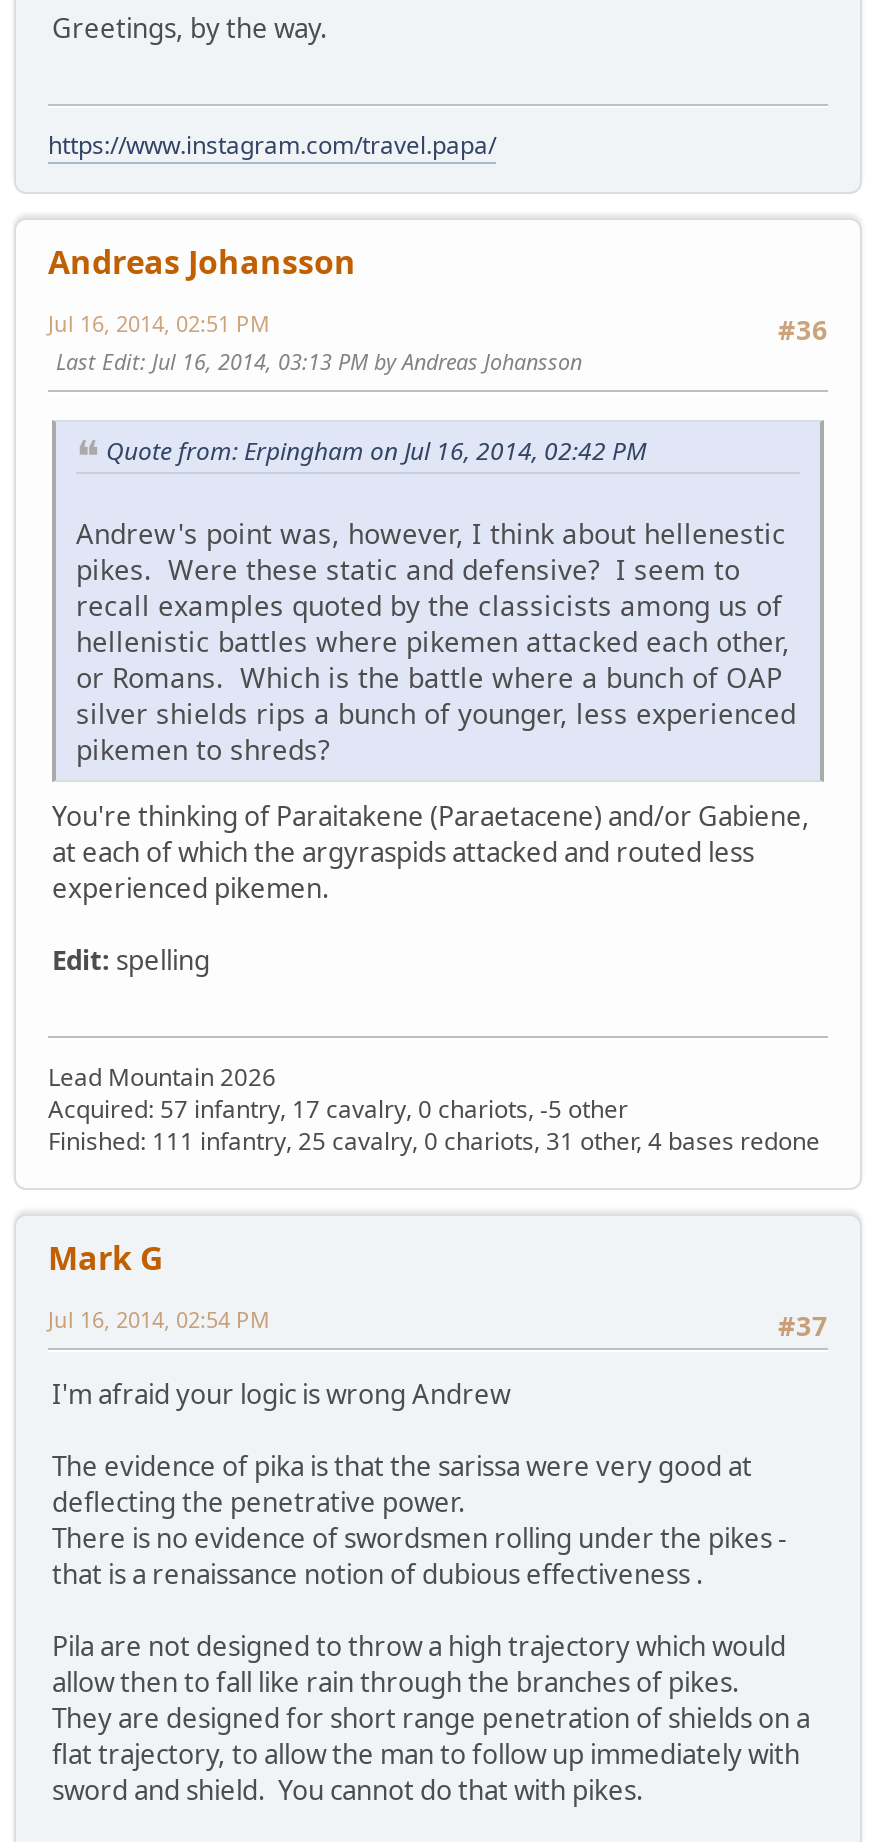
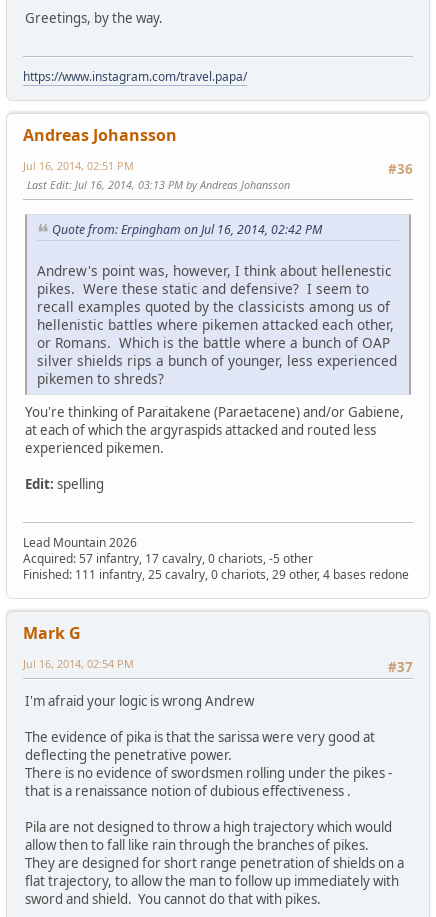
[48,1124,820,1158] Finished: 111 infantry, 25 cavalry, 0 chariots, 31 other, 4 bases redone -> [23,566,409,583] Finished: 111 infantry, 25 cavalry, 0 chariots, 29 other, 4 bases redone

